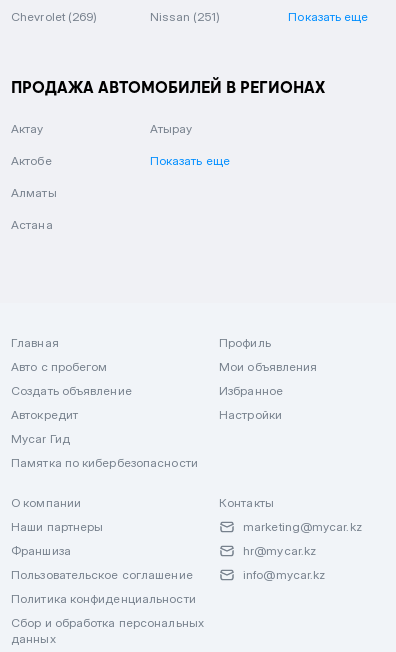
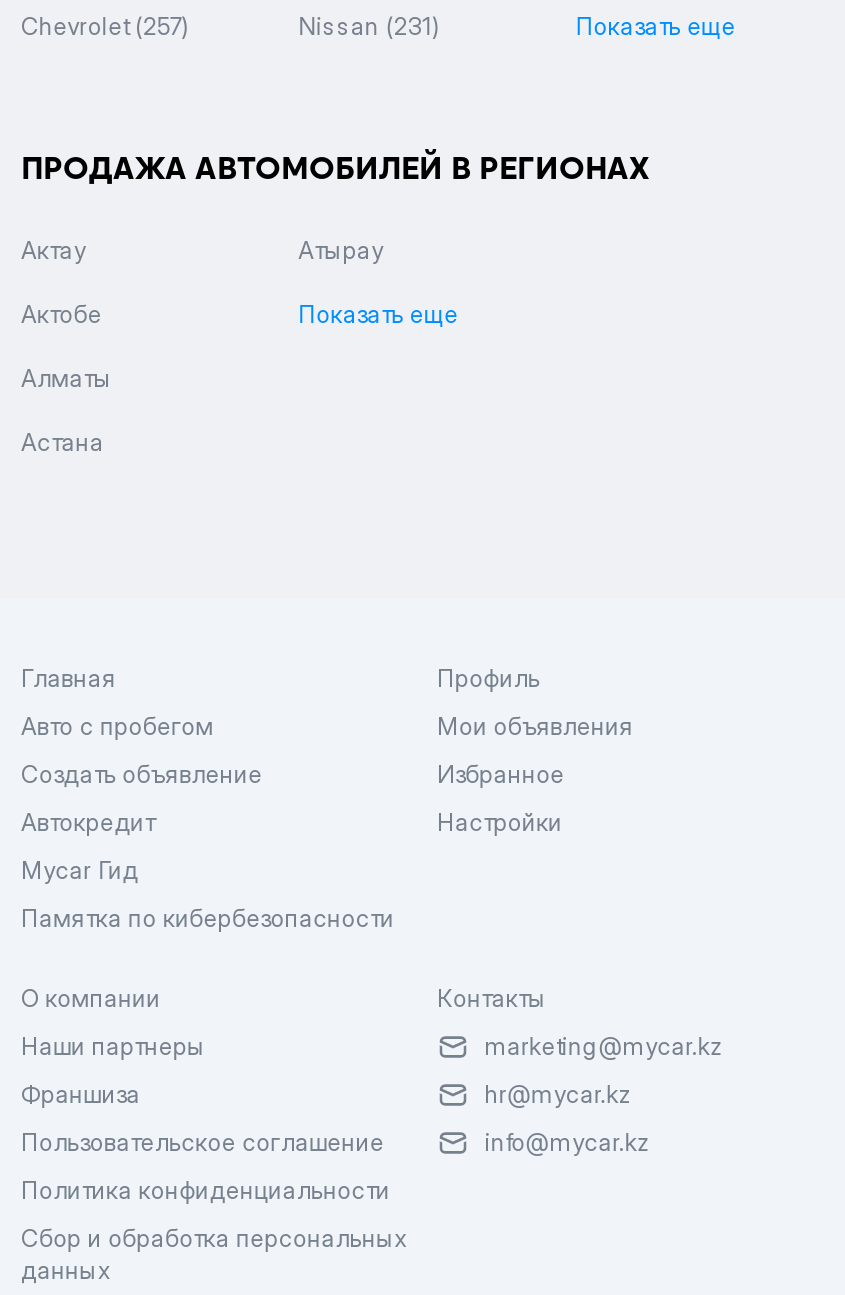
[11,9,97,24] Chevrolet (269) -> [21,11,190,41] Chevrolet (257)
[150,9,220,24] Nissan (251) -> [298,11,441,41] Nissan (231)

